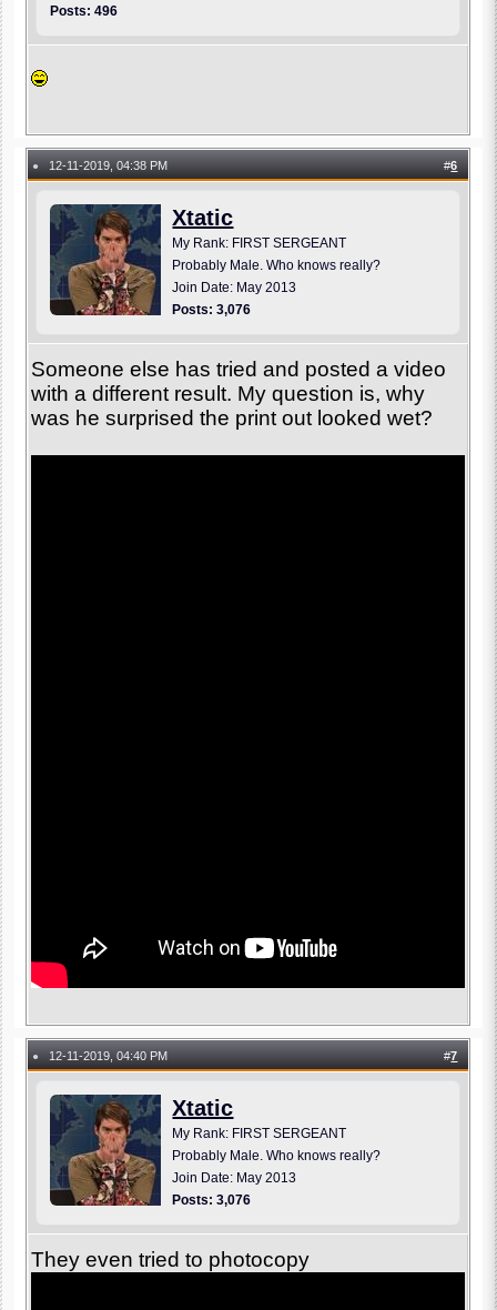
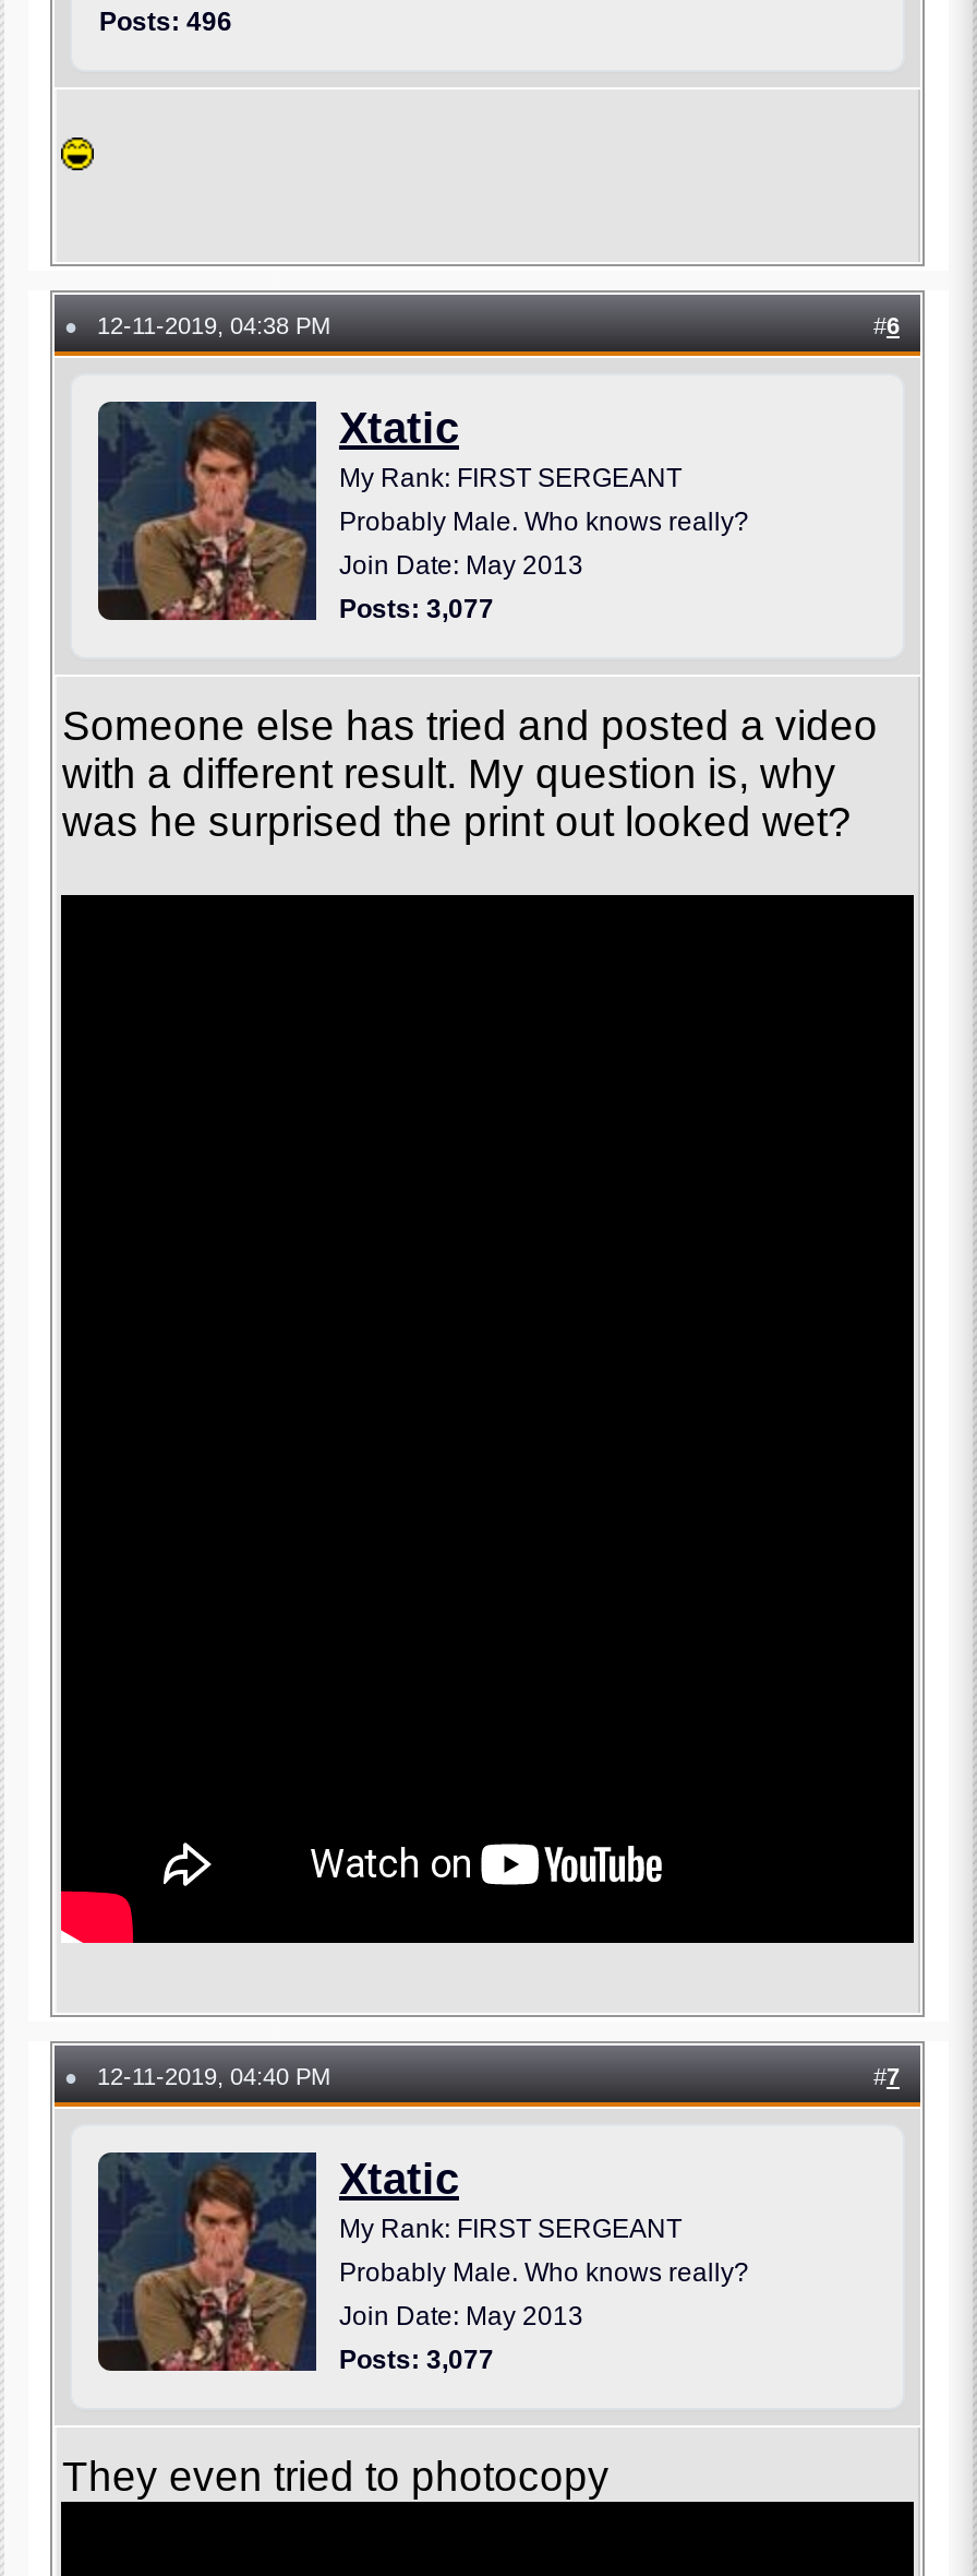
[173,302,251,318] Posts: 3,076 -> [339,594,494,624] Posts: 3,077
[173,1192,251,1208] Posts: 3,076 -> [339,2344,494,2375] Posts: 3,077

